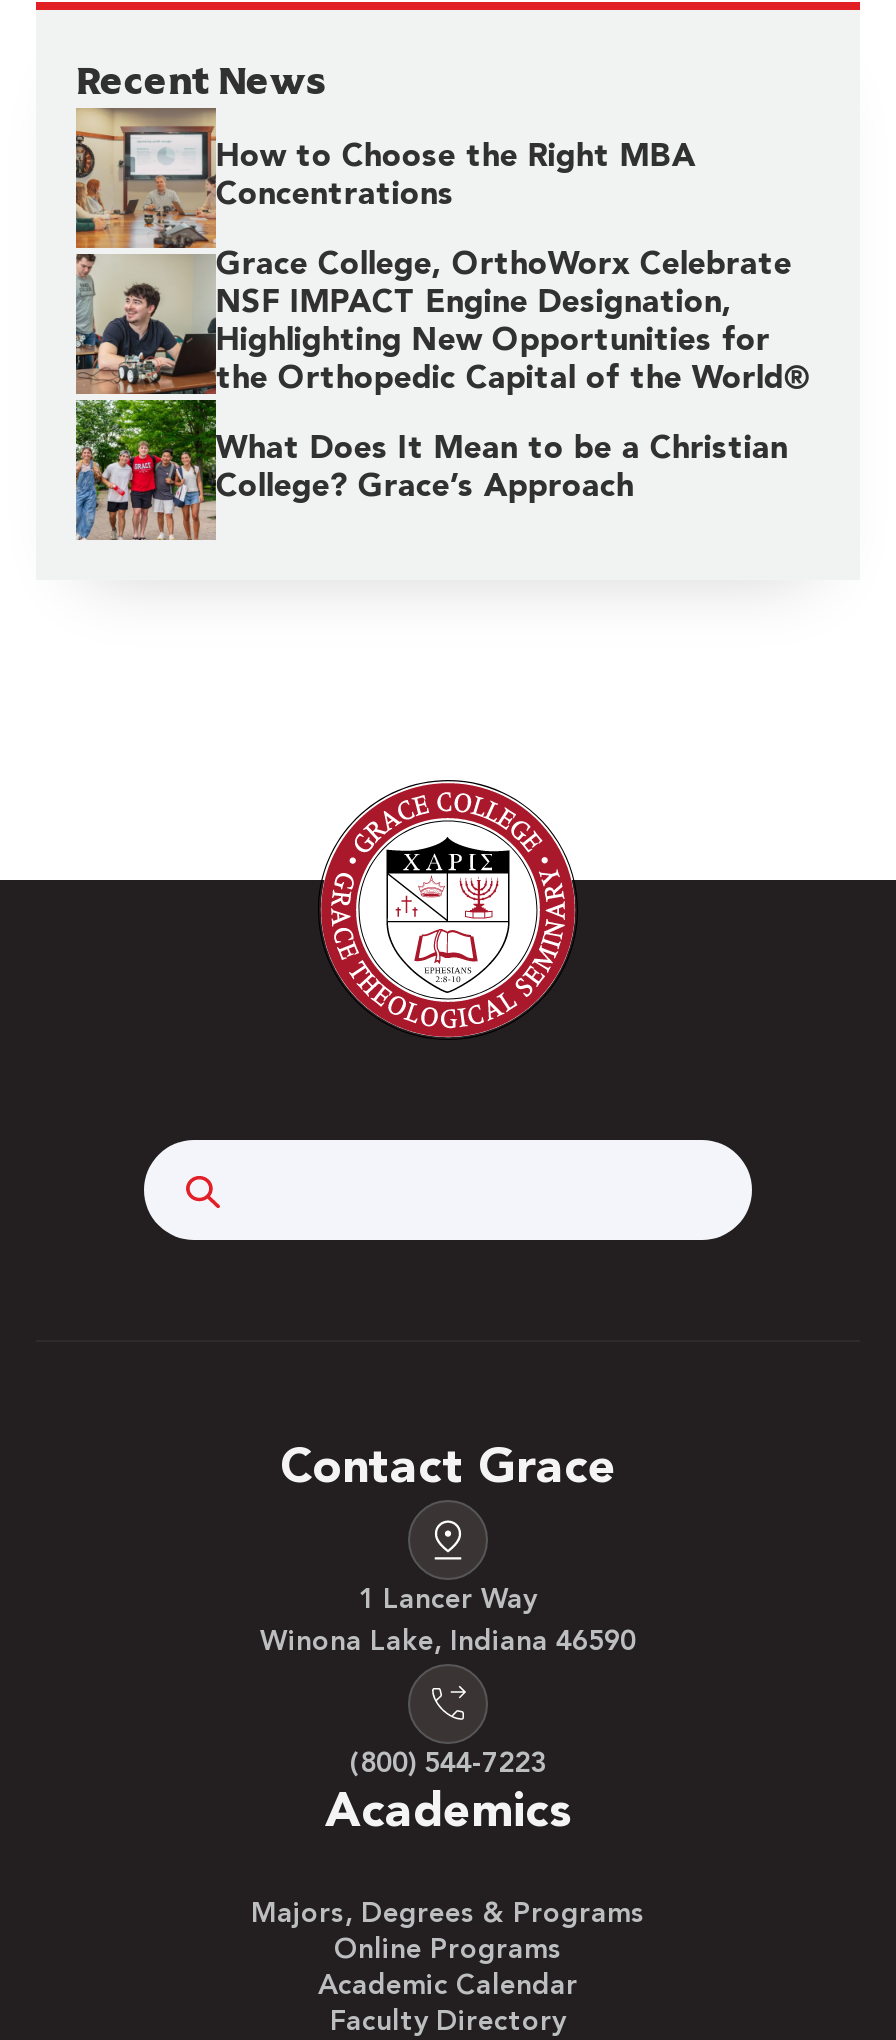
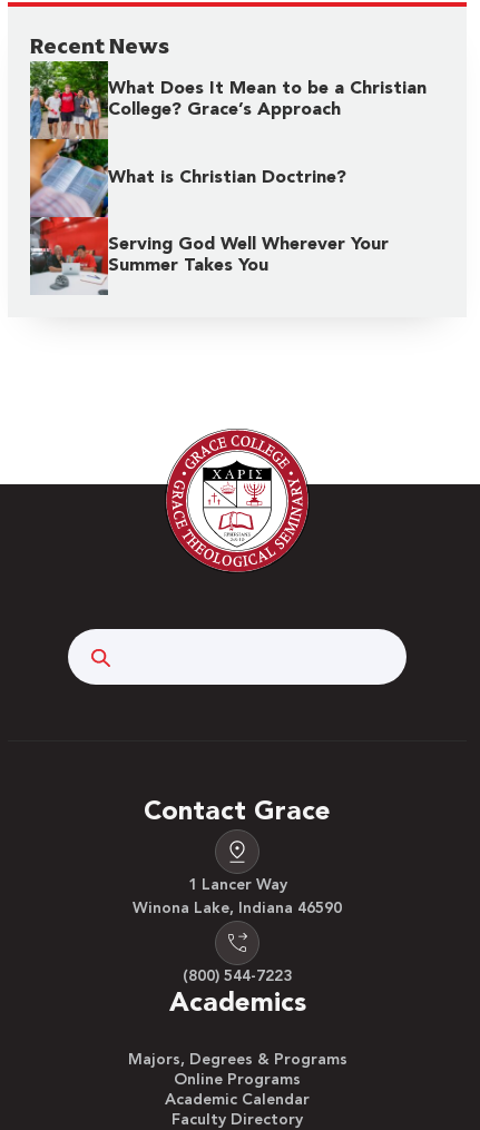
[74,114,216,404] [image] -> [29,138,109,295] [image]
[216,142,812,396] How to Choose the Right MBA | Concentrations | Grace College, OrthoWorx Celebrate | NSF IMPACT Engine Designation, | Highlighting New Opportunities for | the Orthopedic Capital of the World® -> none
moved [216,434,788,504] -> [108,80,426,119]: What Does It Mean to be a Christian | College? Grace’s Approach
none -> [108,169,346,186] What is Christian Doctrine?
none -> [108,236,389,275] Serving God Well Wherever Your | Summer Takes You

